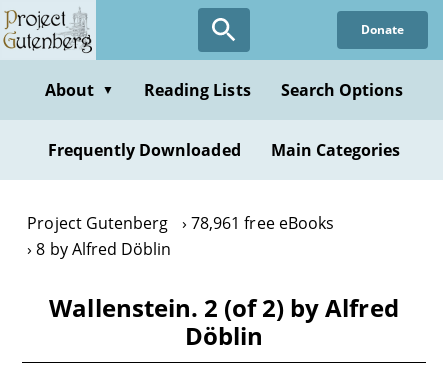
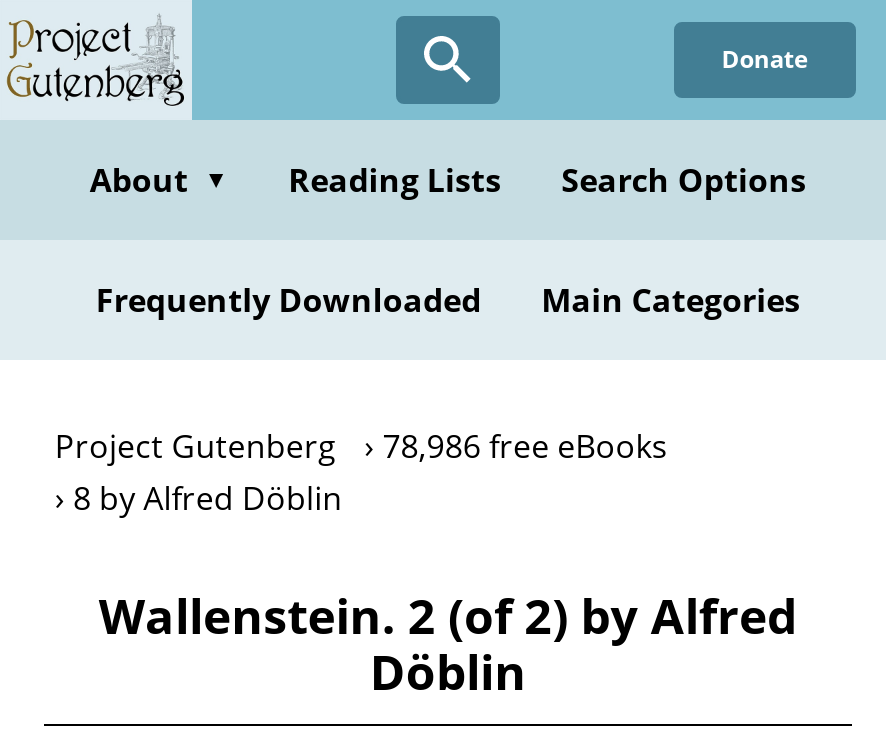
[27,212,334,234] Project Gutenberg 78,961 free eBooks -> [55,424,668,468] Project Gutenberg 78,986 free eBooks

